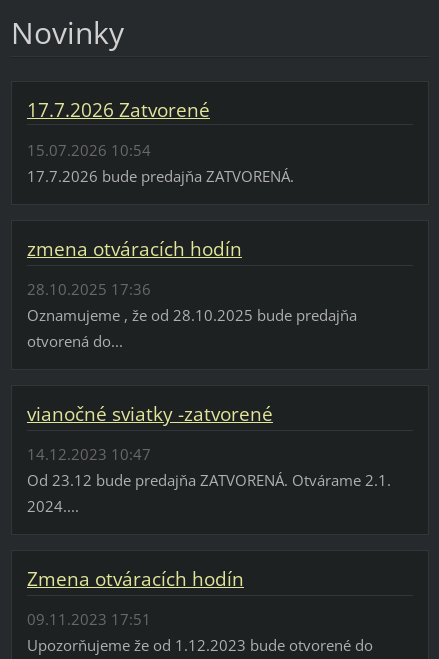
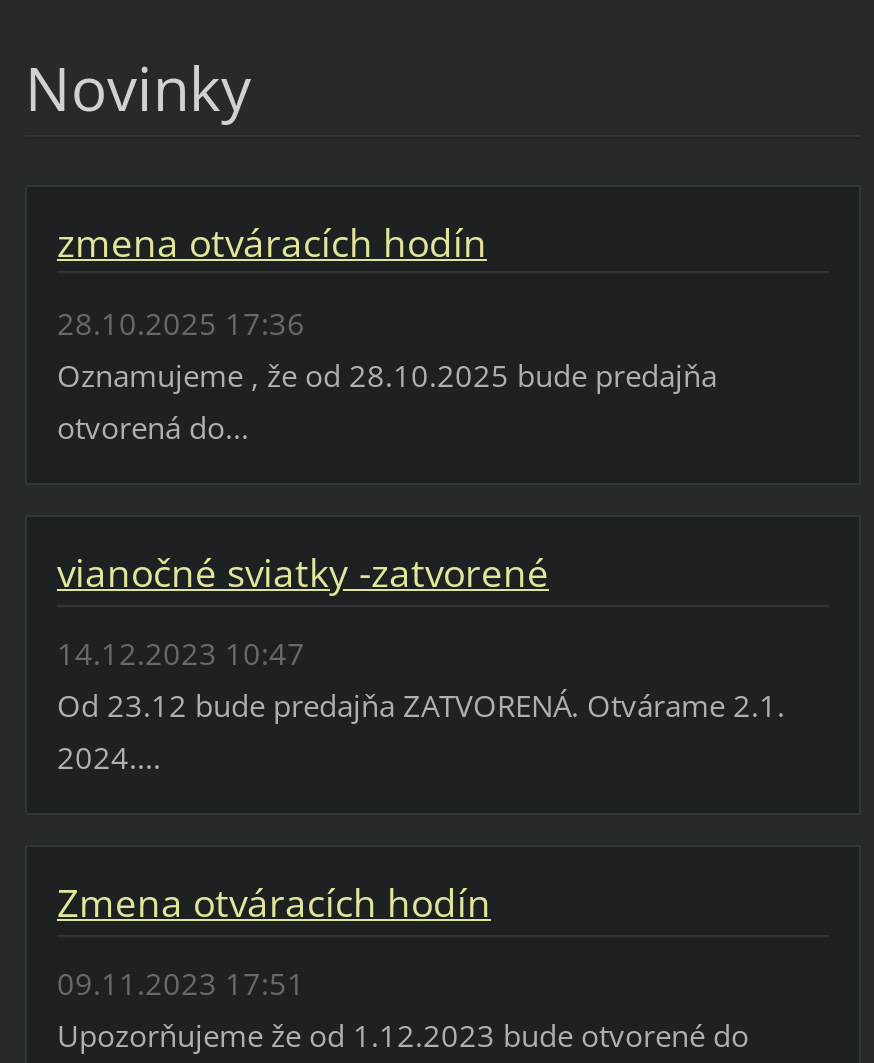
[27,97,294,186] 17.7.2026 Zatvorené | 15.07.2026 10:54 | 17.7.2026 bude predajňa ZATVORENÁ. -> none

